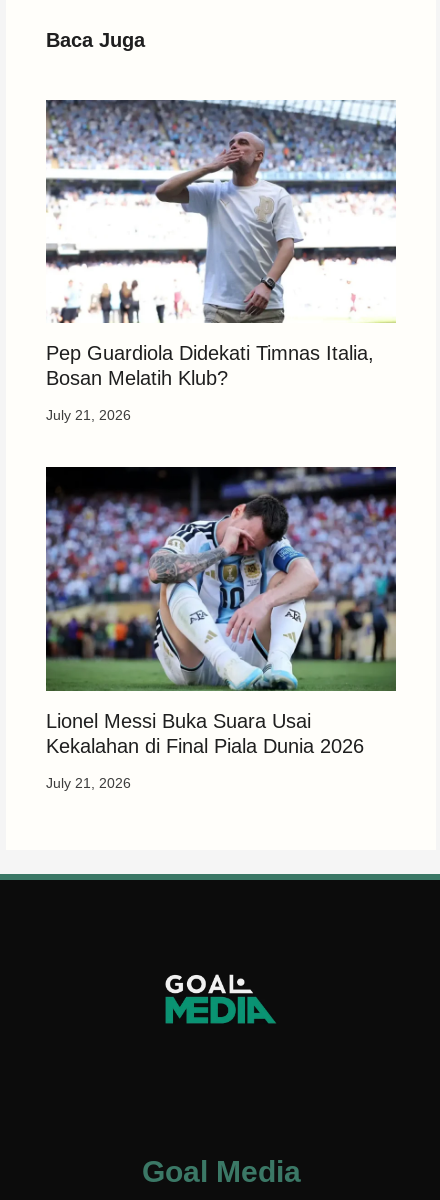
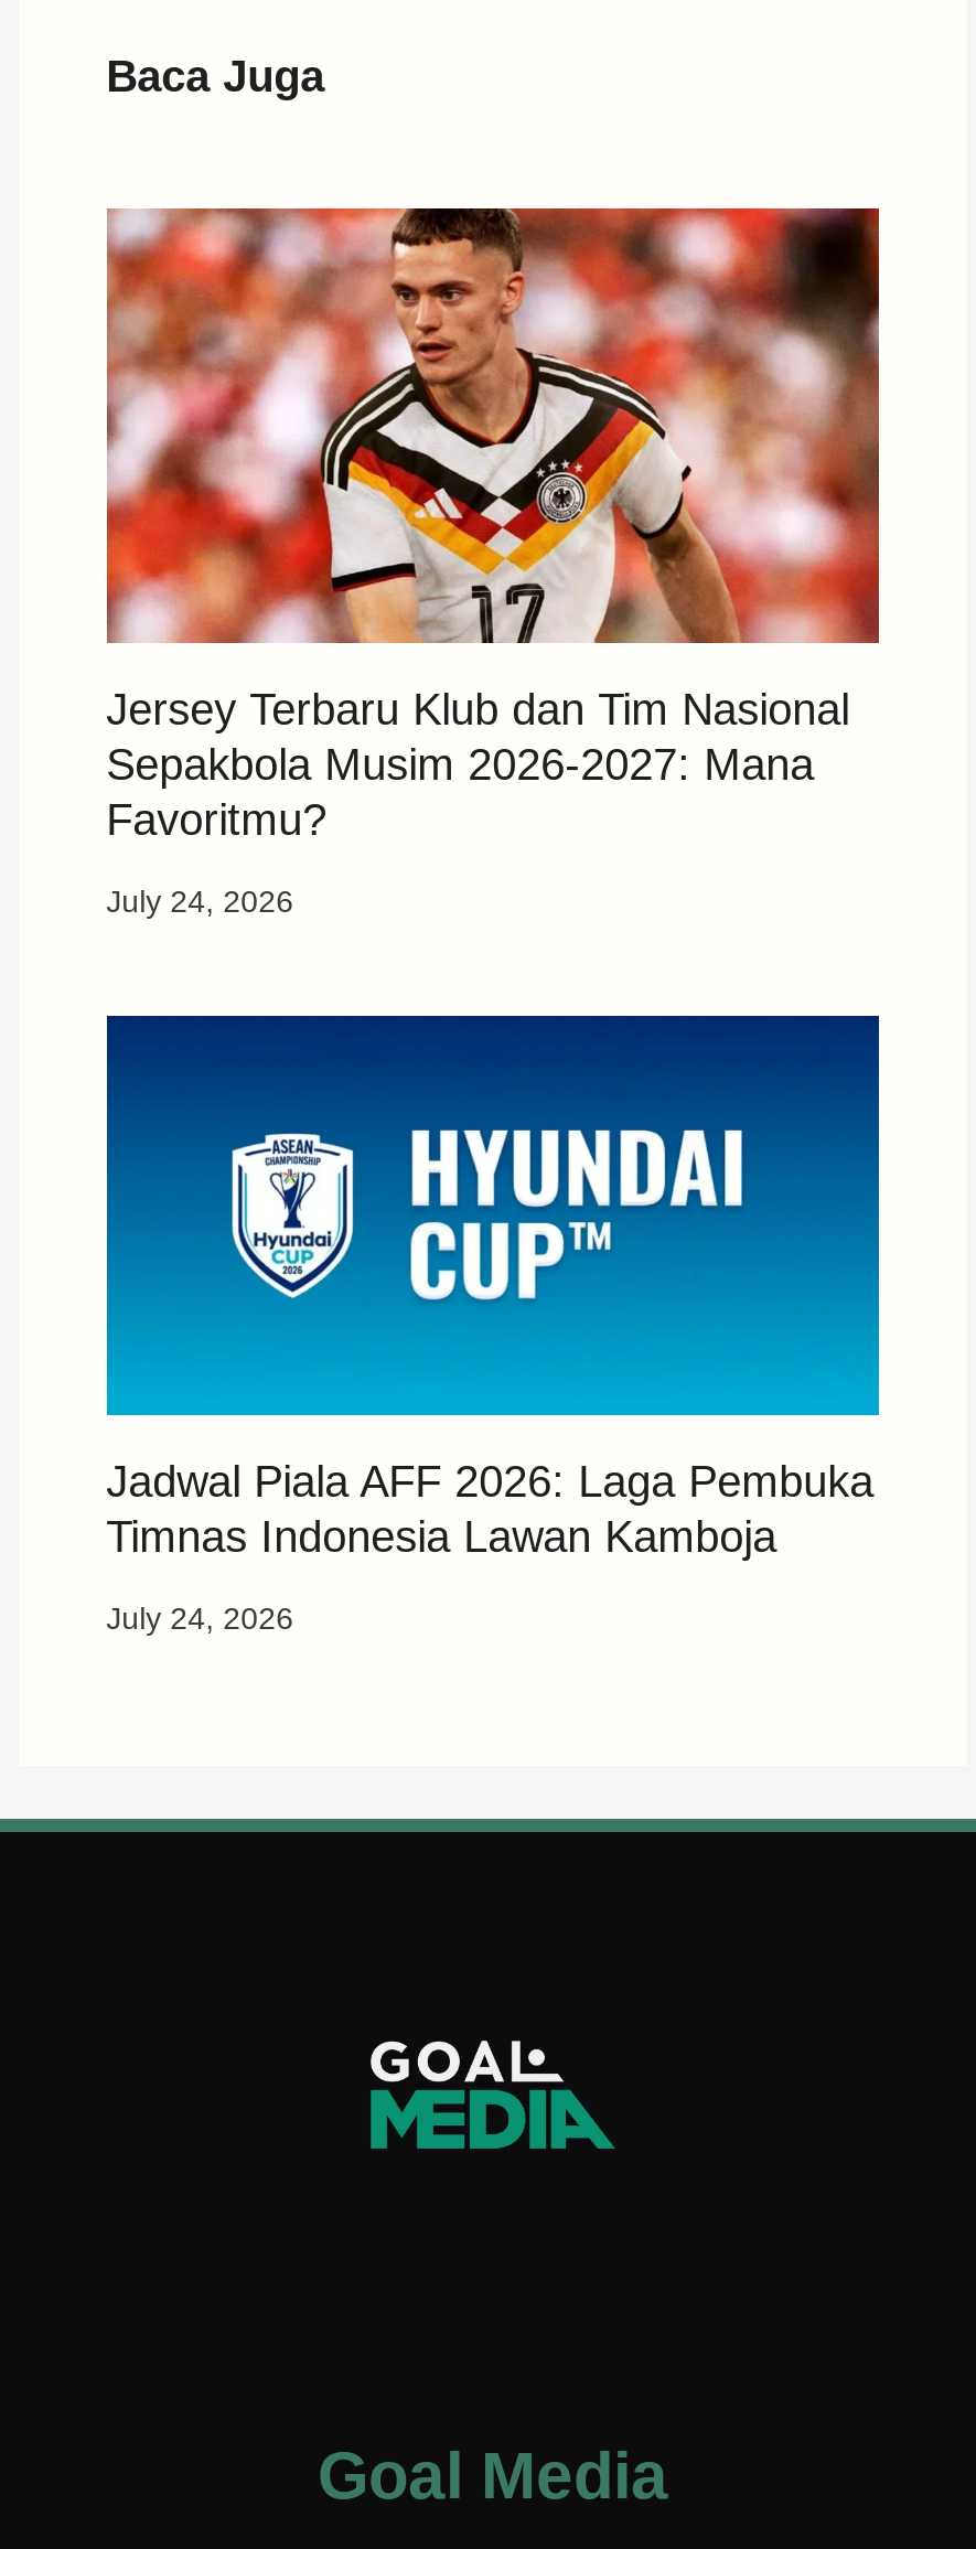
[45,99,397,389] [image] | Pep Guardiola Didekati Timnas Italia, | Bosan Melatih Klub? -> [105,206,881,843] [image] | Jersey Terbaru Klub dan Tim Nasional | Sepakbola Musim 2026-2027: Mana | Favoritmu?
[46,407,131,423] July 21, 2026 -> [106,883,294,918] July 24, 2026
[45,466,397,659] [image] -> [105,1014,881,1417] [image]
[46,710,364,757] Lionel Messi Buka Suara Usai | Kekalahan di Final Piala Dunia 2026 -> [106,1457,874,1561] Jadwal Piala AFF 2026: Laga Pembuka | Timnas Indonesia Lawan Kamboja
[46,775,131,791] July 21, 2026 -> [106,1600,294,1636] July 24, 2026

